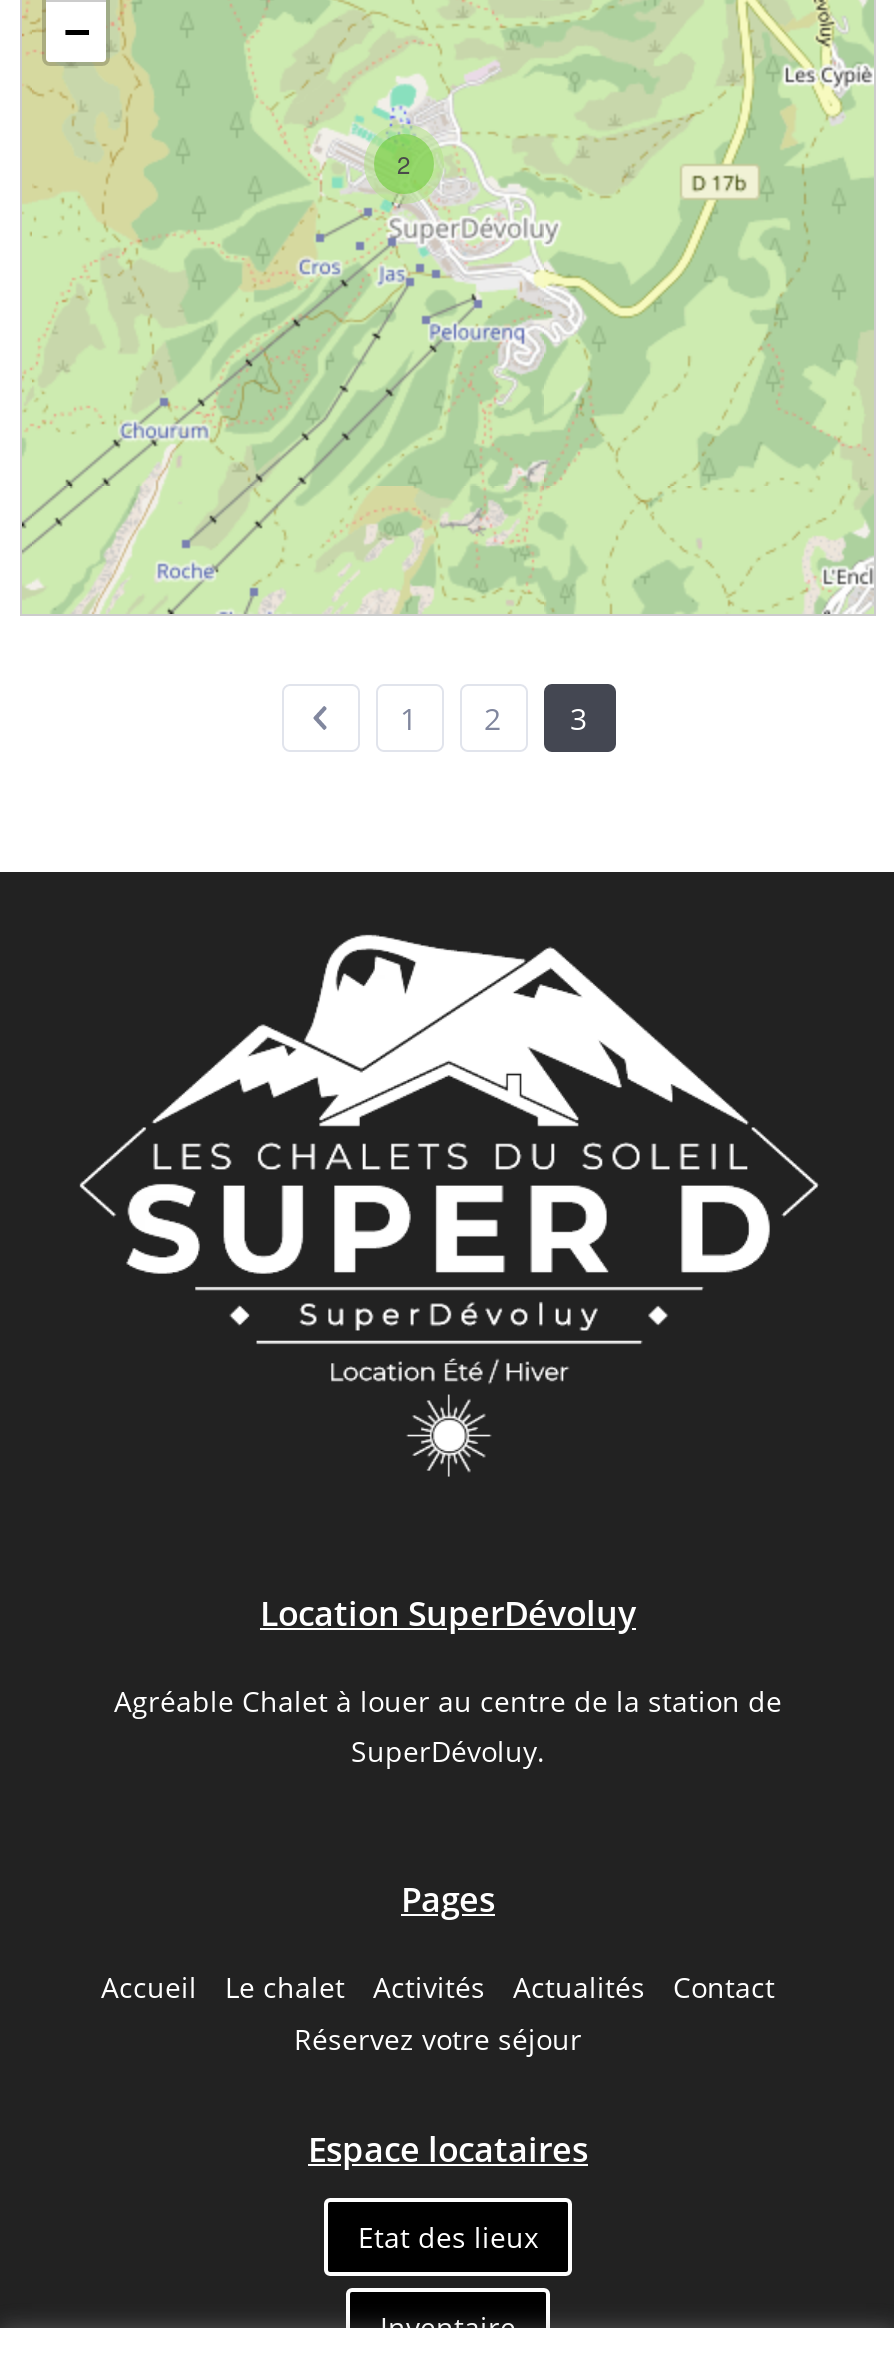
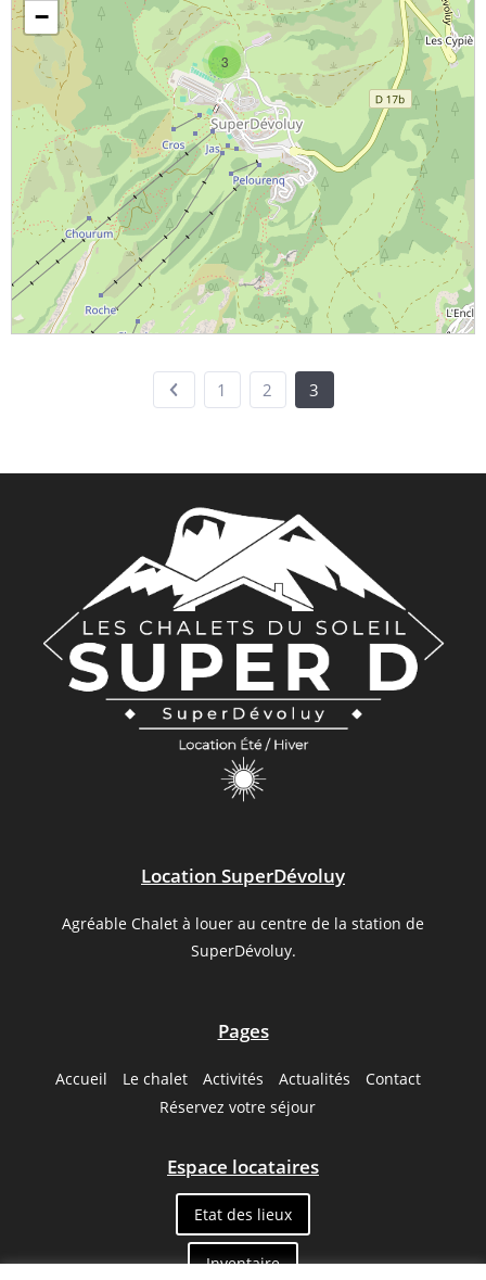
[397,146,411,180] 2 -> [221,52,228,71] 3

